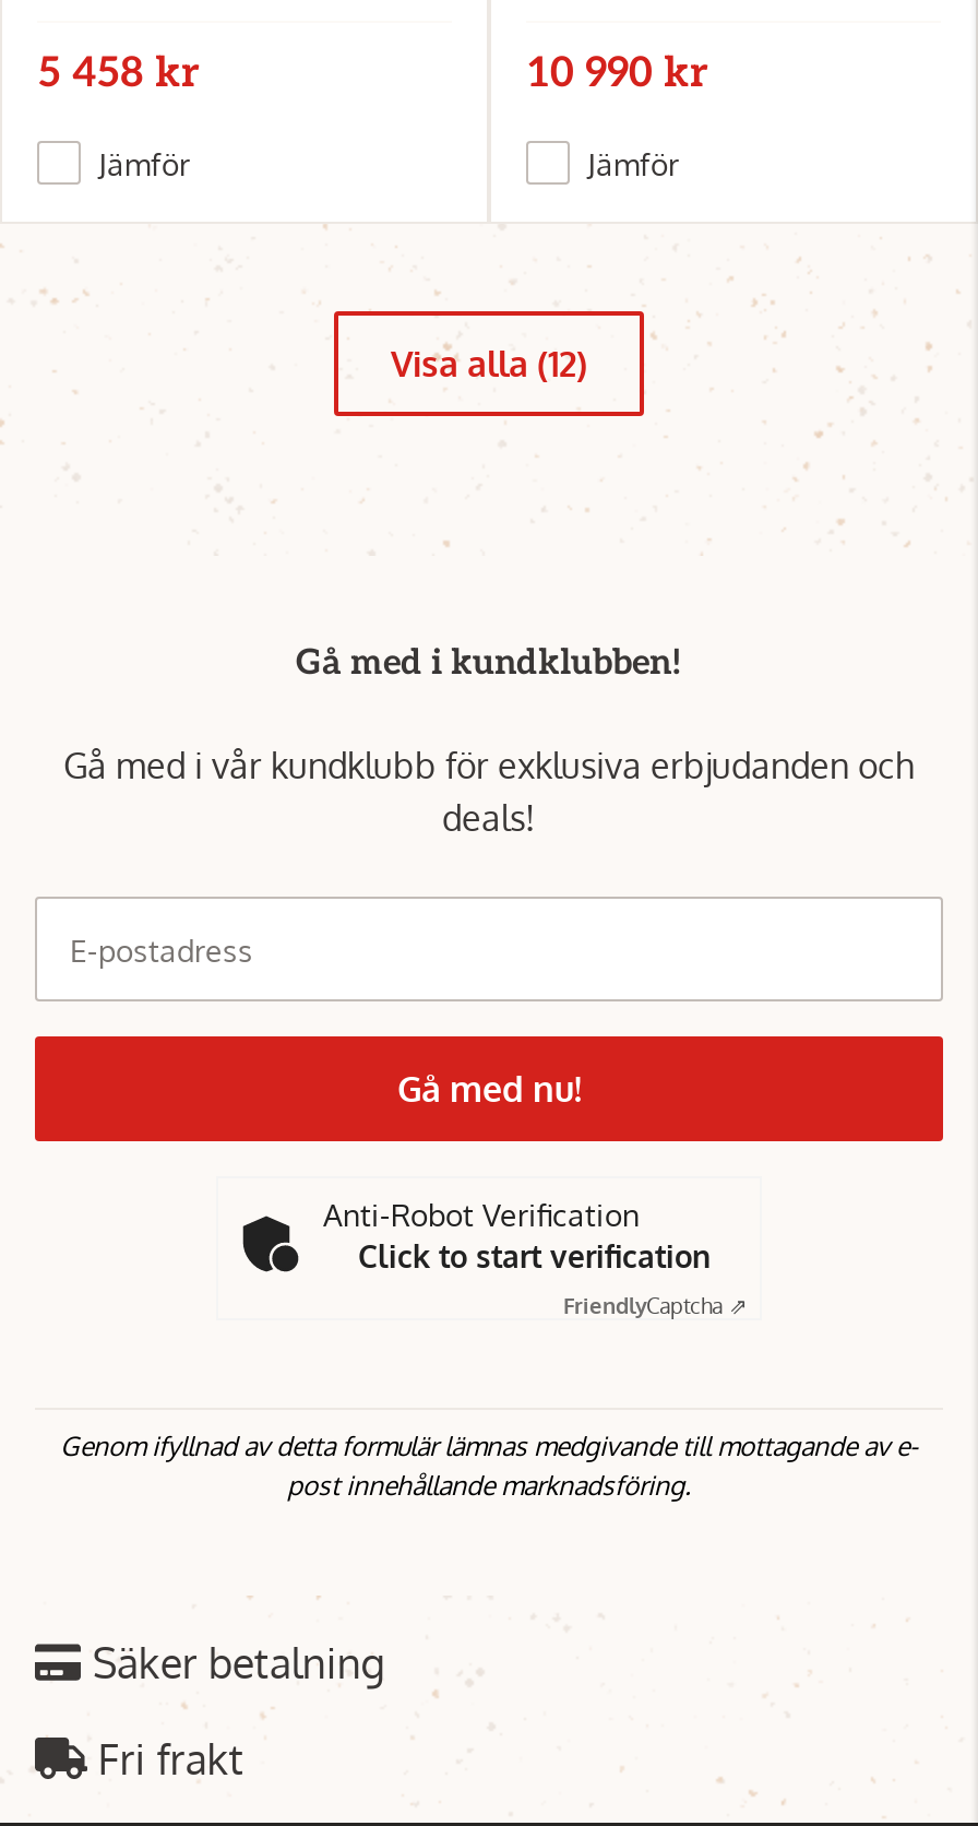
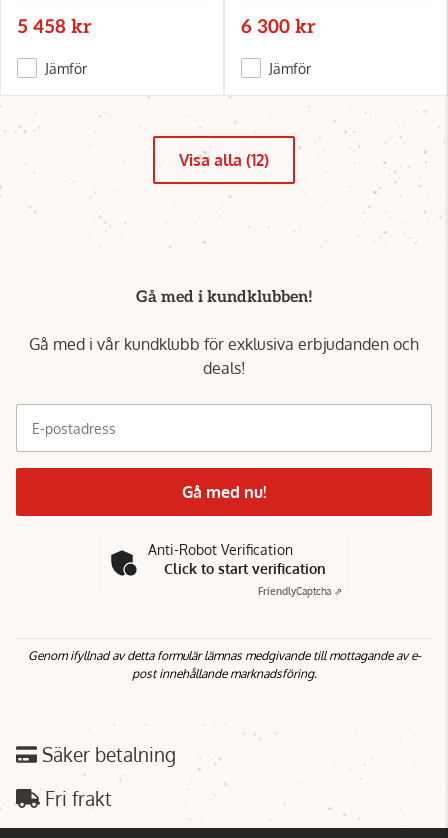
[526,48,707,98] 10 990 kr -> [241,15,315,38] 6 300 kr

